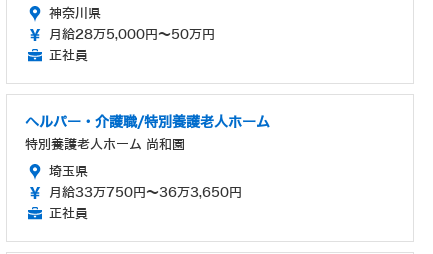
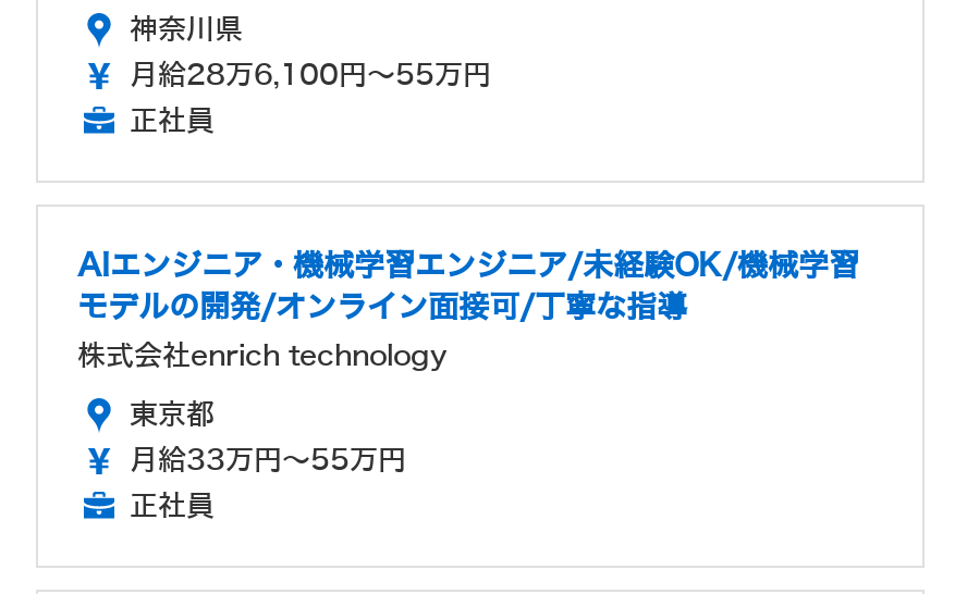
[49,27,215,42] 月給28万5,000円～50万円 -> [130,58,491,91] 月給28万6,100円～55万円
[25,115,270,130] ヘルパー・介護職/特別養護老人ホーム -> [77,249,859,323] AIエンジニア・機械学習エンジニア/未経験OK/機械学習 | モデルの開発/オンライン面接可/丁寧な指導
[25,137,185,152] 特別養護老人ホーム 尚和園 -> [77,339,448,371] 株式会社enrich technology
[49,164,242,200] 埼玉県 | 月給33万750円～36万3,650円 -> [130,397,406,476] 東京都 | 月給33万円～55万円

